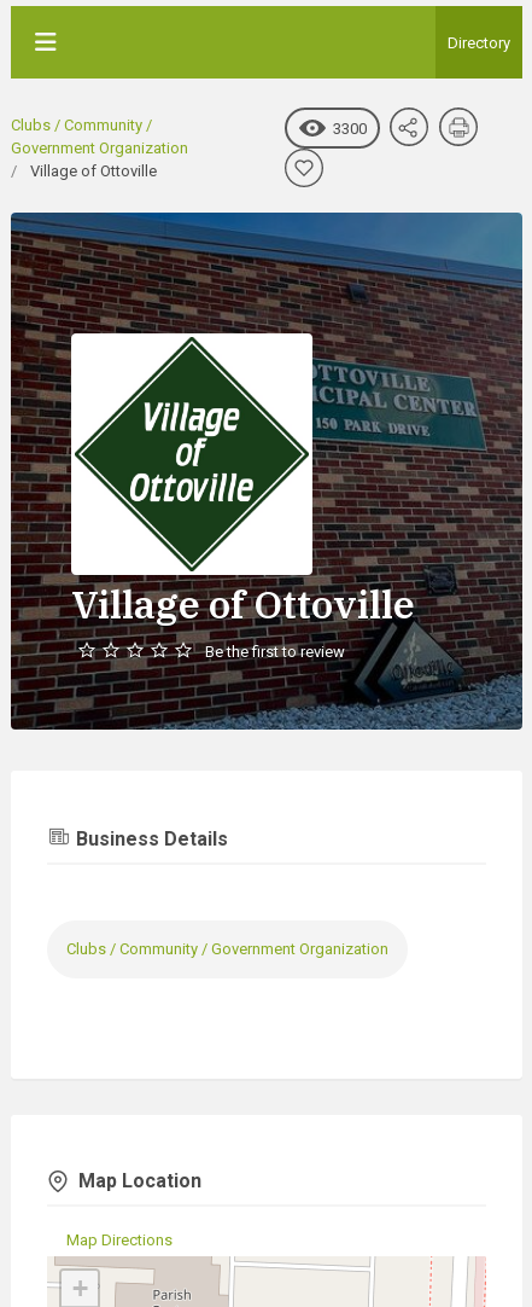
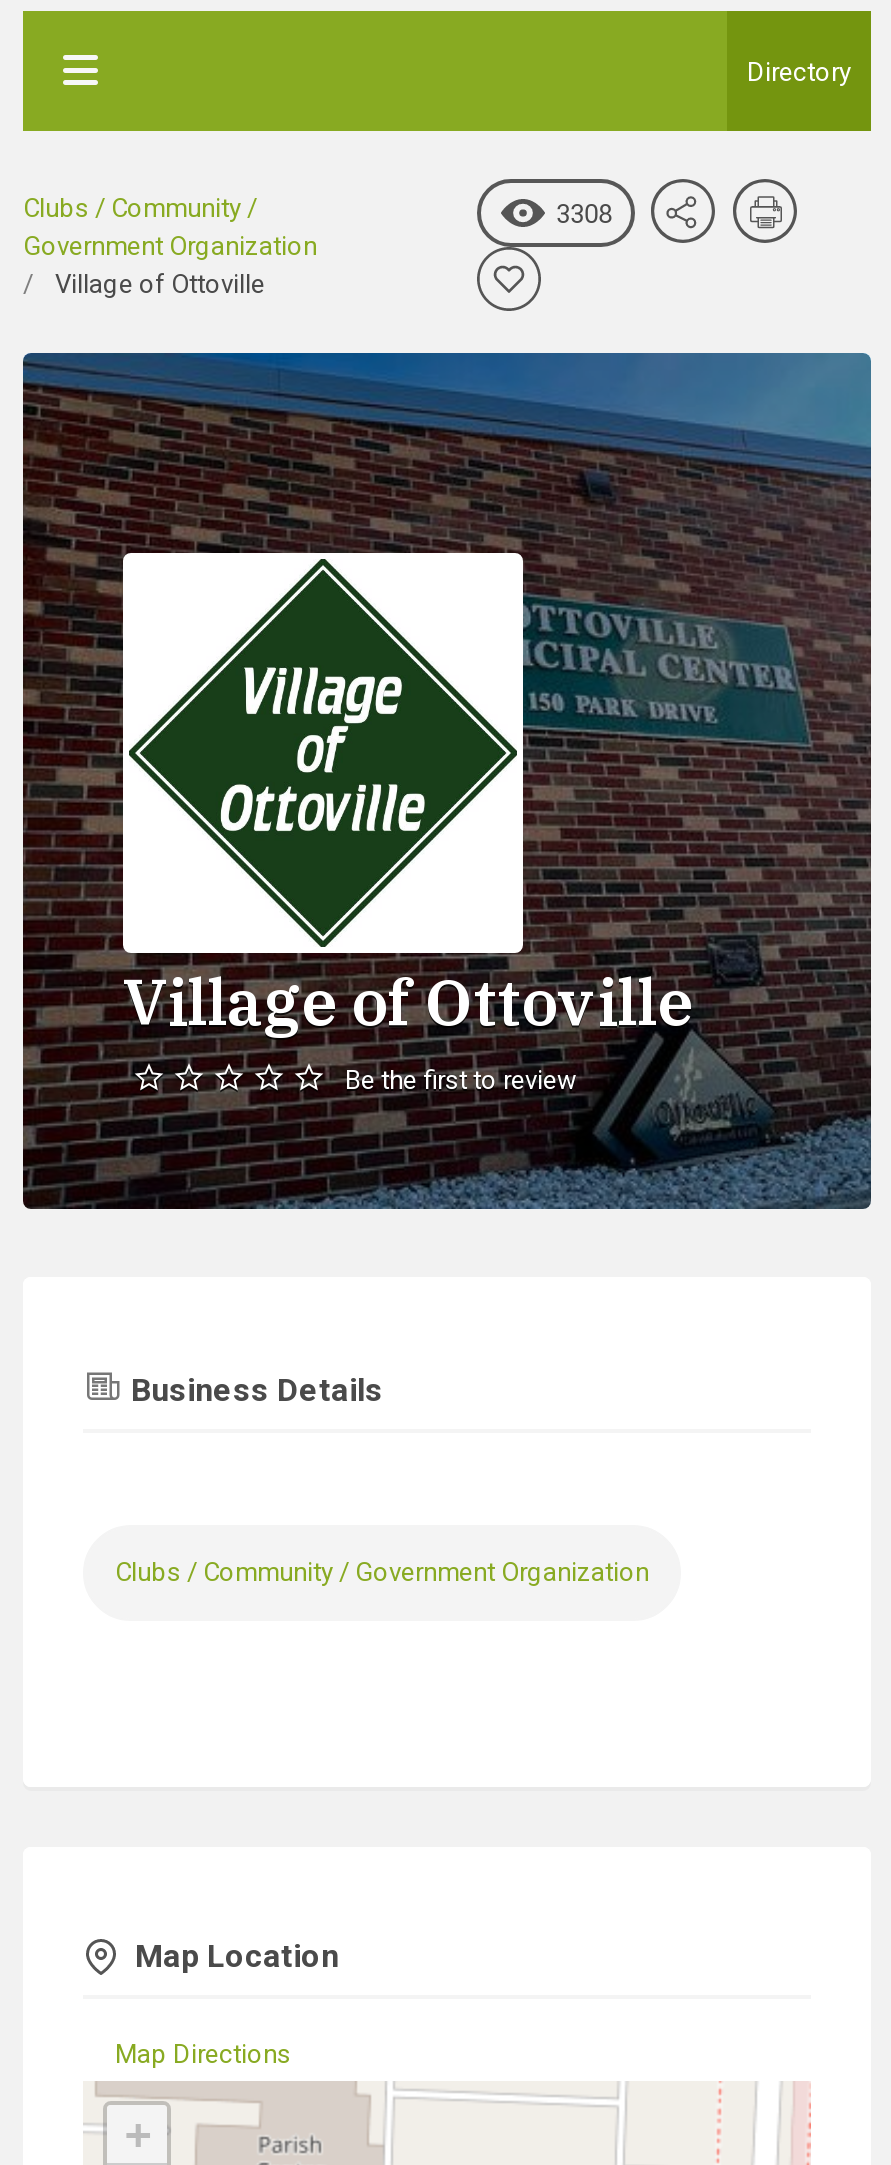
[333,119,366,137] 3300 -> [556,198,612,228] 3308

